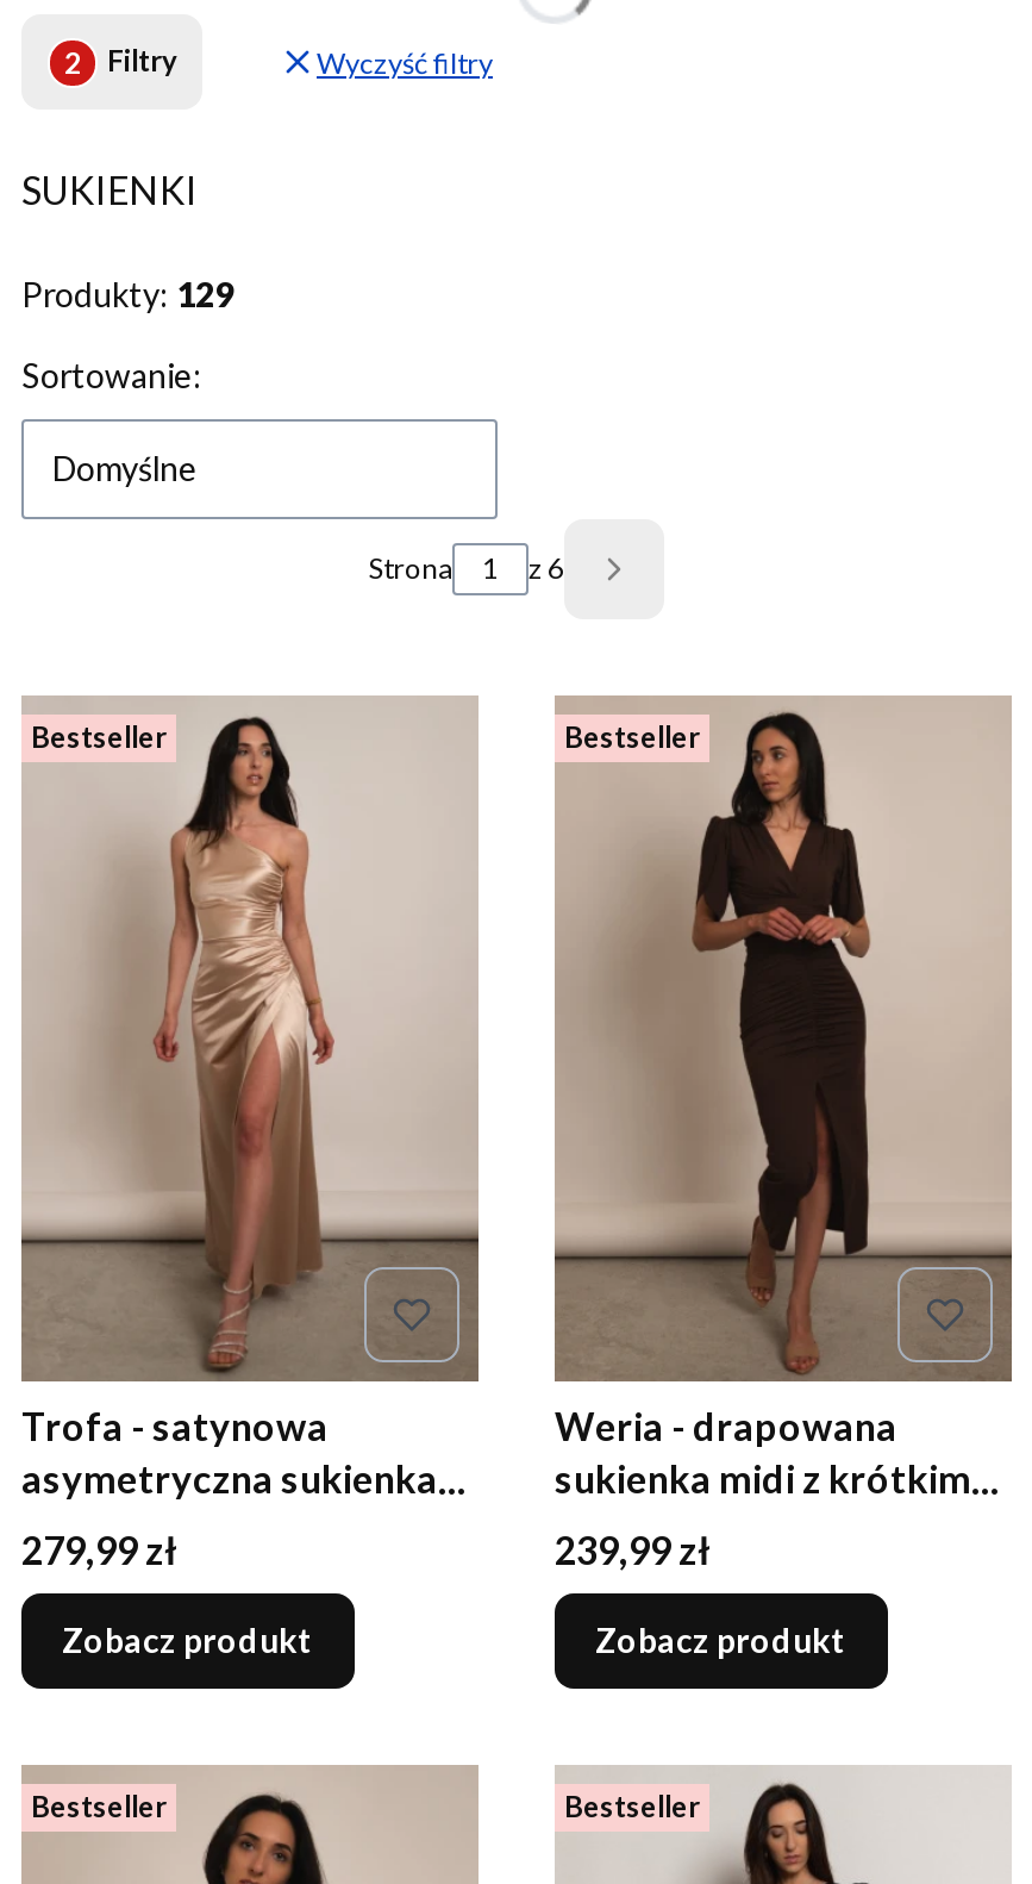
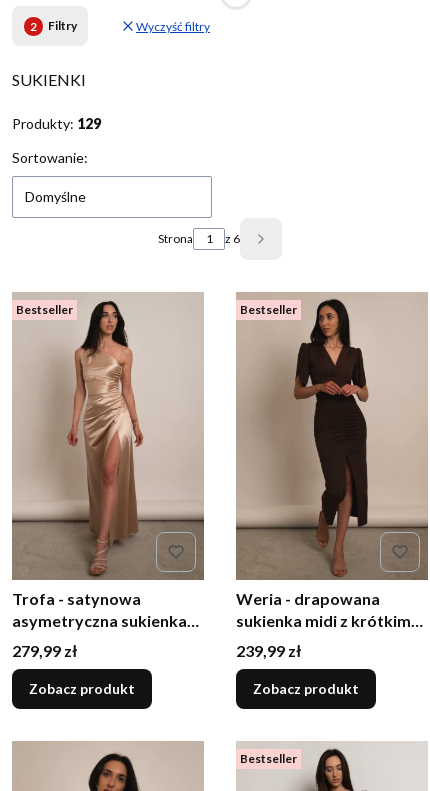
[31,1789,167,1825] Bestseller -> none

